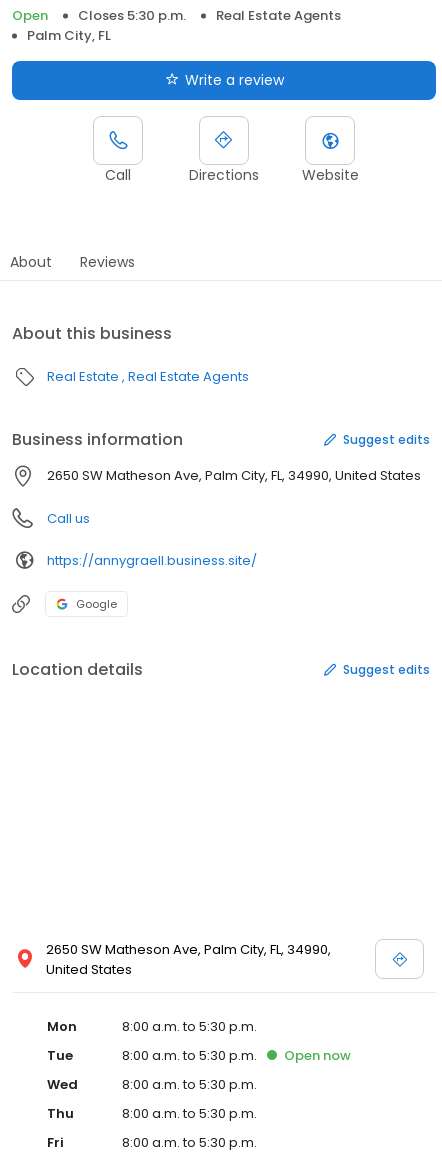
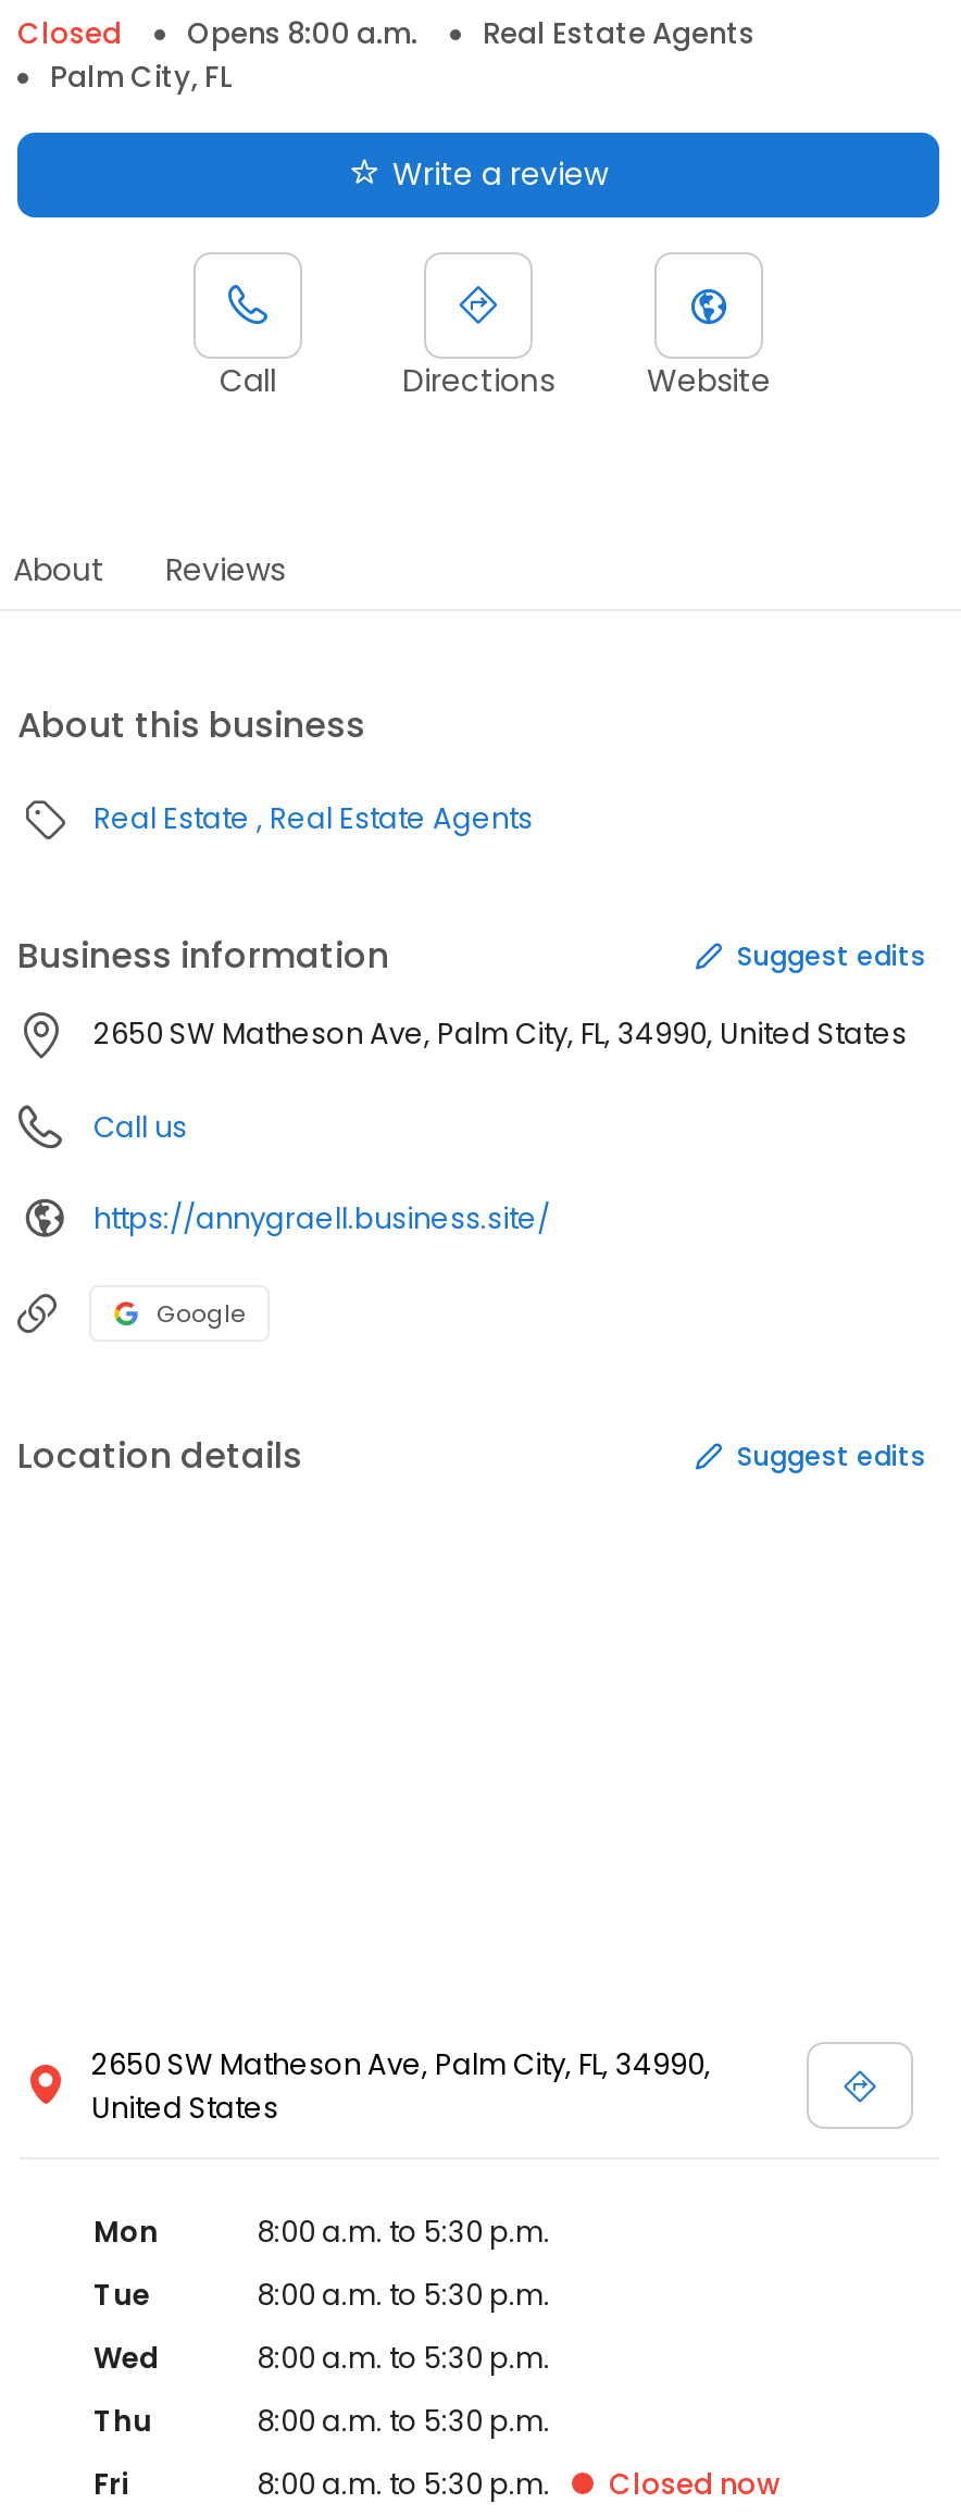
[12,6,186,25] Open | Closes 5:30 p.m. -> [17,13,417,55] Closed | Opens 8:00 a.m.
[284,1046,351,1065] Open now -> none
none -> [609,2464,781,2506] Closed now

